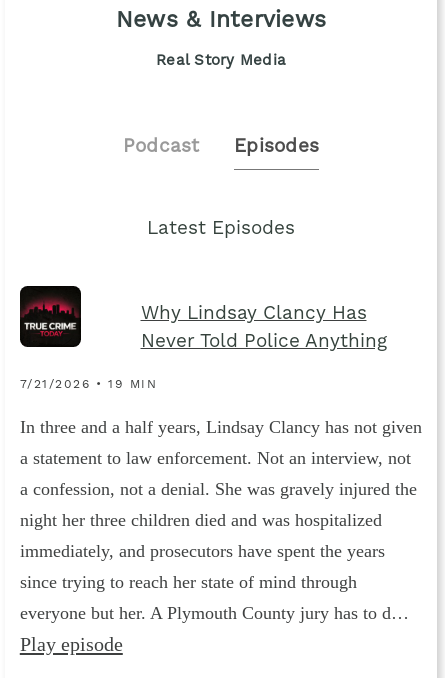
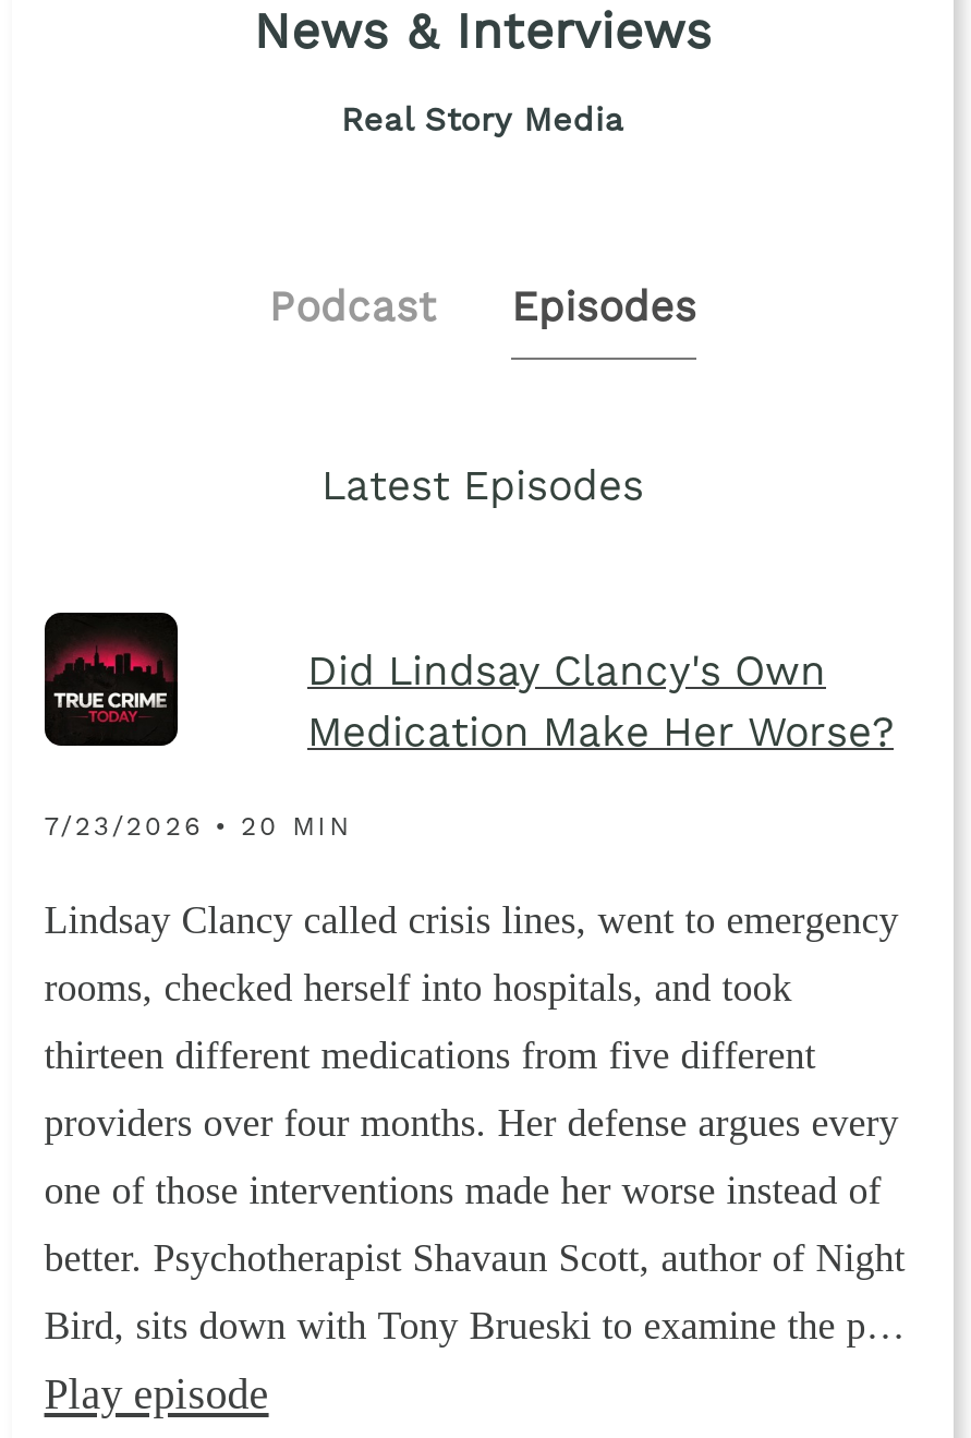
[140,305,366,324] Why Lindsay Clancy Has -> [307,655,826,696] Did Lindsay Clancy's Own
[140,333,386,352] Never Told Police Anything -> [307,716,894,757] Medication Make Her Worse?
[20,379,157,391] 7/21/2026 • 19 MIN -> [44,816,352,842] 7/23/2026 • 20 MIN
[20,416,422,436] In three and a half years, Lindsay Clancy has not given -> [44,897,899,941] Lindsay Clancy called crisis lines, went to emergency
[20,447,411,467] a statement to law enforcement. Not an interview, not -> [44,965,792,1008] rooms, checked herself into hospitals, and took
[20,478,417,498] a confession, not a denial. She was gravely injured the -> [44,1032,816,1076] thirteen different medications from five different
[20,509,382,529] night her three children died and was hospitalized -> [44,1100,899,1144] providers over four months. Her defense argues every
[20,540,385,560] immediately, and prosecutors have spent the years -> [44,1168,881,1211] one of those interventions made her worse instead of
[20,571,357,591] since trying to reach her state of mind through -> [44,1235,905,1279] better. Psychotherapist Shavaun Scott, author of Night
[20,602,409,622] everyone but her. A Plymouth County jury has to d… -> [44,1303,905,1346] Bird, sits down with Tony Brueski to examine the p…

